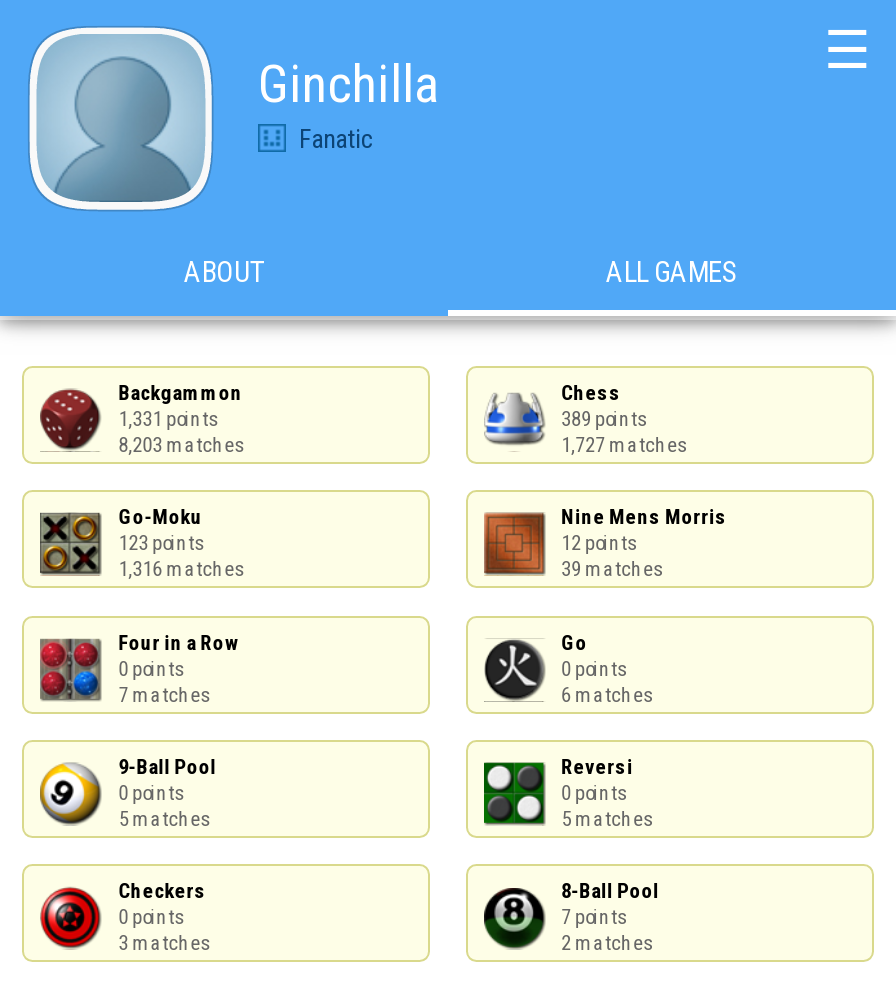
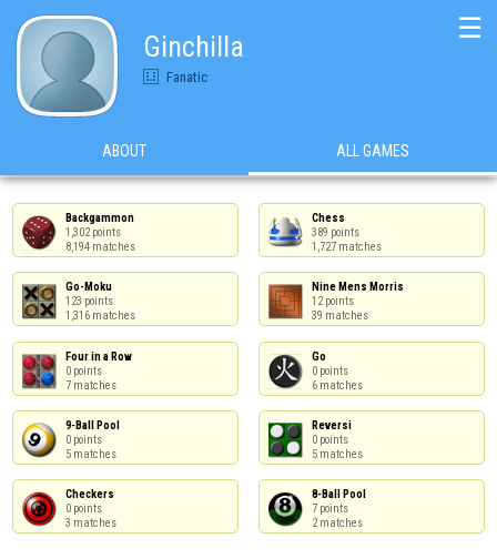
[118,406,218,432] 1,331 points -> [66,225,121,240] 1,302 points
[118,432,244,458] 8,203 matches -> [66,240,136,254] 8,194 matches

